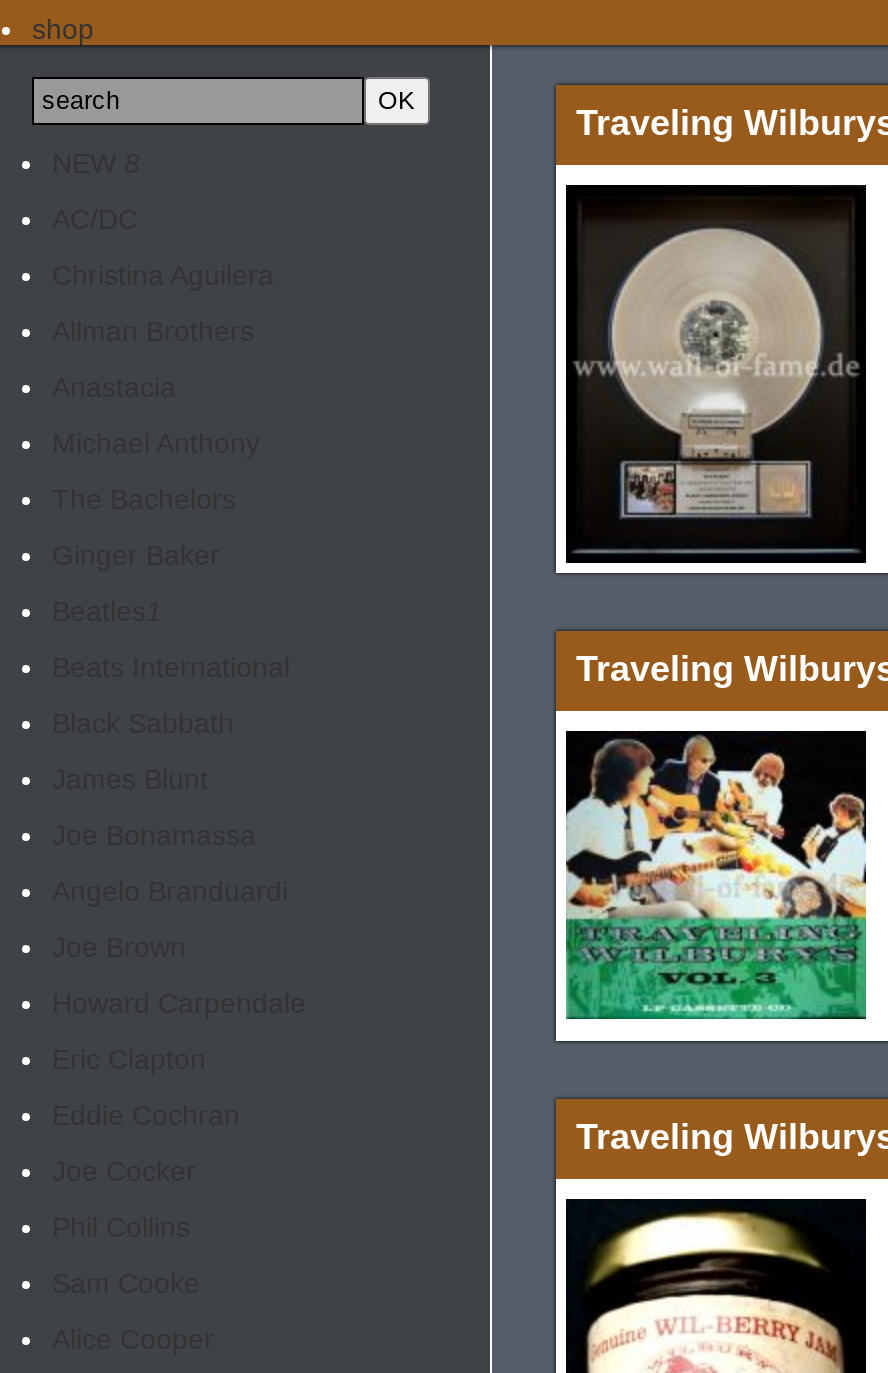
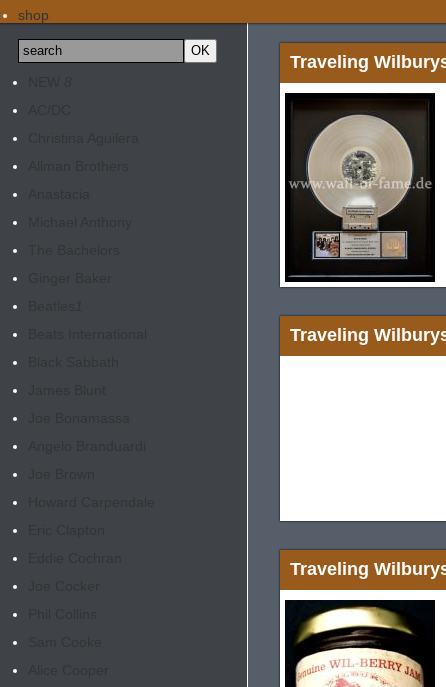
[564,729,868,1021] [image] -> none

